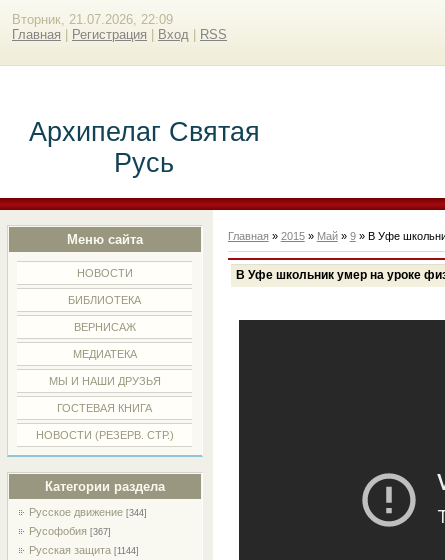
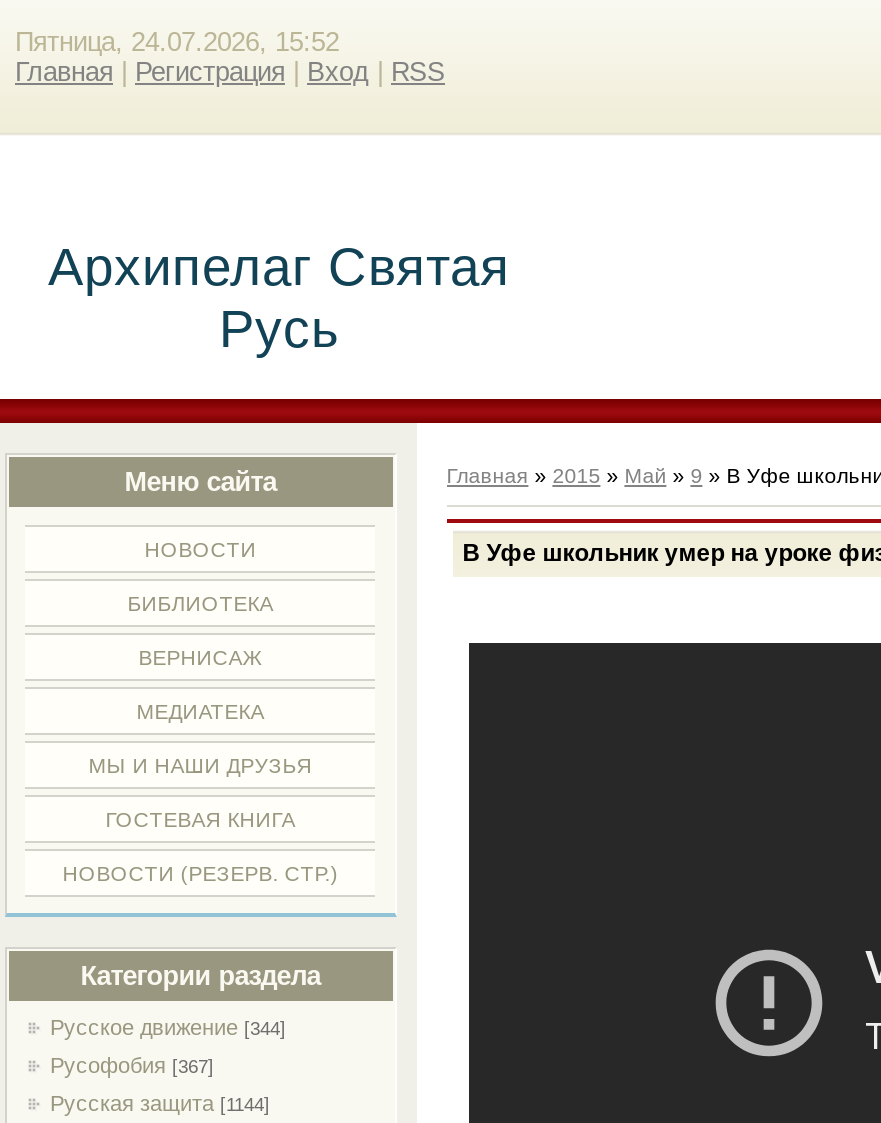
[12,12,173,27] Вторник, 21.07.2026, 22:09 -> [15,27,339,57] Пятница, 24.07.2026, 15:52

